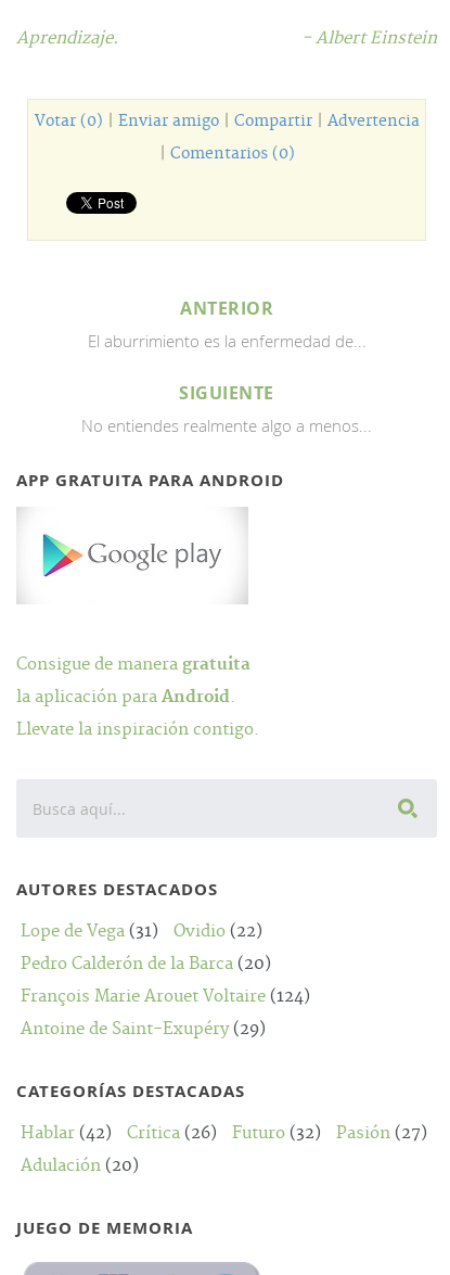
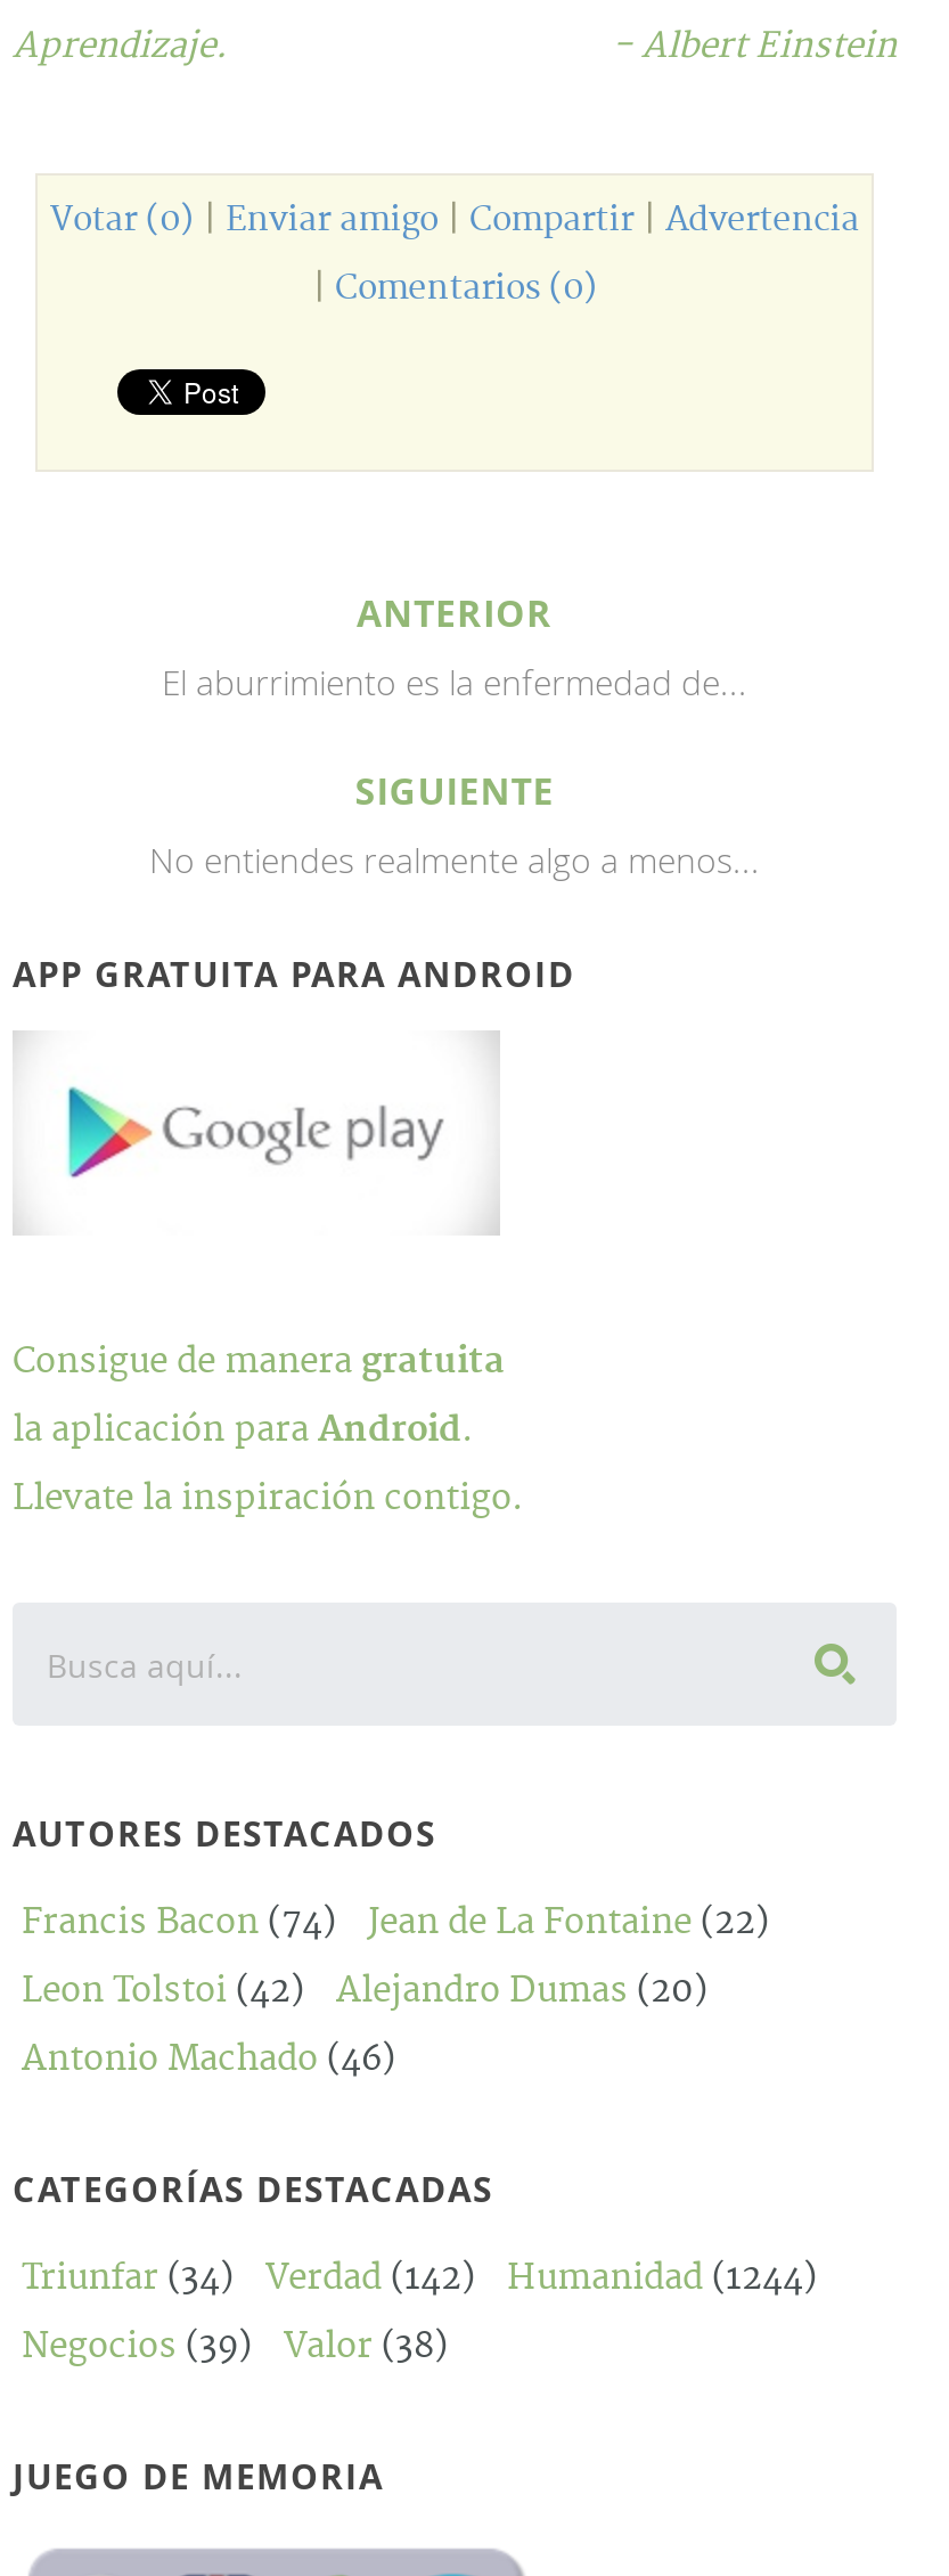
[21,921,310,1040] Lope de Vega (31) | Ovidio (22) | Pedro Calderón de la Barca (20) | François Marie Arouet Voltaire (124) | Antoine de Saint-Exupéry (29) -> [22,1901,769,2081] Francis Bacon (74) | Jean de La Fontaine (22) | Leon Tolstoi (42) | Alejandro Dumas (20) | Antonio Machado (46)
[21,1123,427,1144] Hablar (42) | Crítica (26) | Futuro (32) | Pasión (27) -> [22,2257,817,2300] Triunfar (34) | Verdad (142) | Humanidad (1244)
[21,1156,139,1176] Adulación (20) -> [22,2325,448,2369] Negocios (39) | Valor (38)

